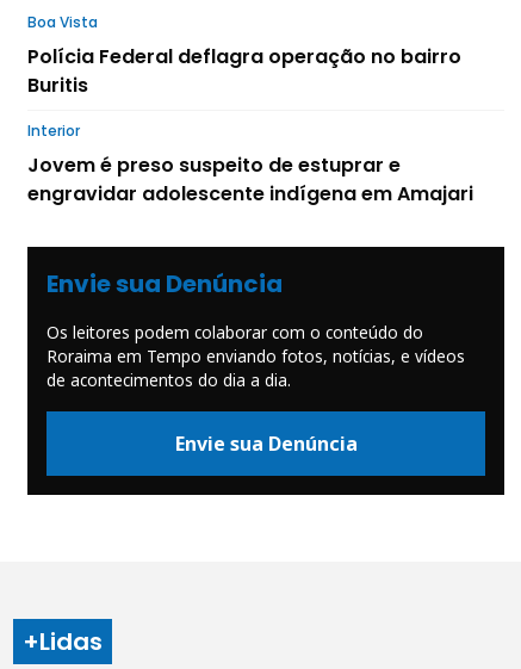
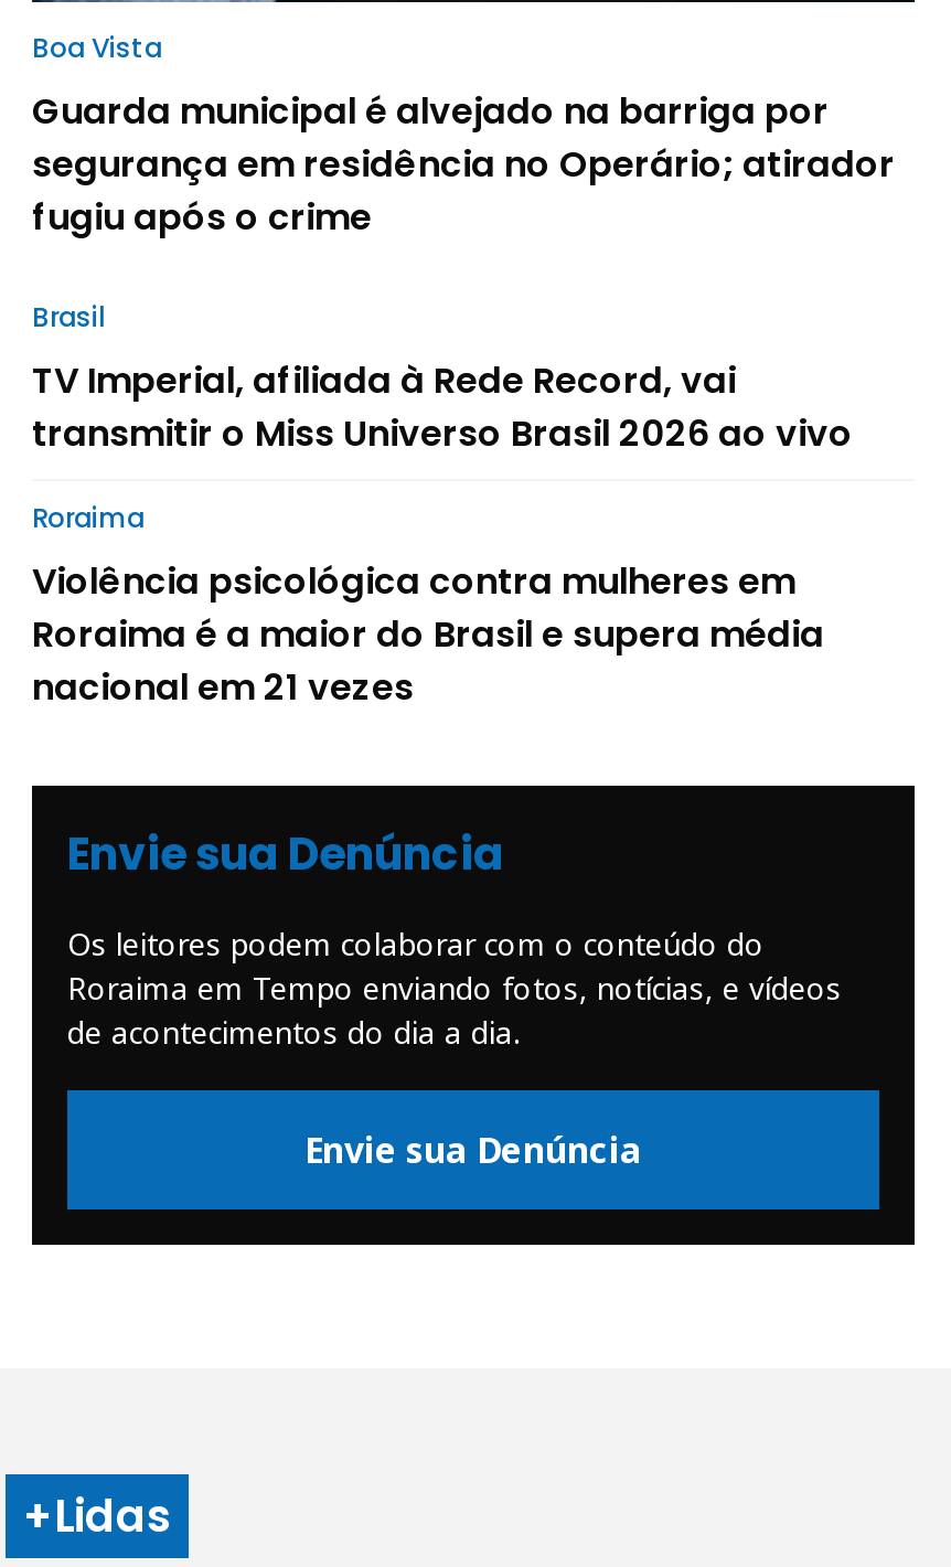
[27,43,473,207] Polícia Federal deflagra operação no bairro | Buritis | Interior | Jovem é preso suspeito de estuprar e | engravidar adolescente indígena em Amajari -> [32,86,895,712] Guarda municipal é alvejado na barriga por | segurança em residência no Operário; atirador | fugiu após o crime | Brasil | TV Imperial, afiliada à Rede Record, vai | transmitir o Miss Universo Brasil 2026 ao vivo | Roraima | Violência psicológica contra mulheres em | Roraima é a maior do Brasil e supera média | nacional em 21 vezes

